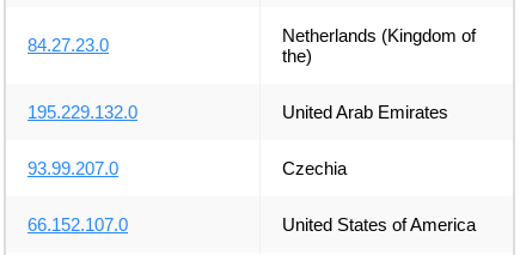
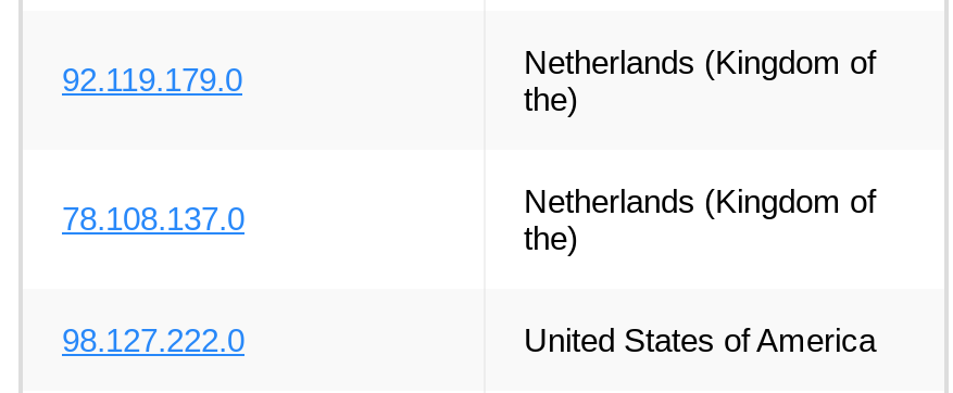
[27,35,109,56] 84.27.23.0 -> [62,62,242,99] 92.119.179.0
[27,102,448,235] 195.229.132.0 | United Arab Emirates | 93.99.207.0 | Czechia | 66.152.107.0 -> [62,182,876,358] 78.108.137.0 | Netherlands (Kingdom of | the) | 98.127.222.0

